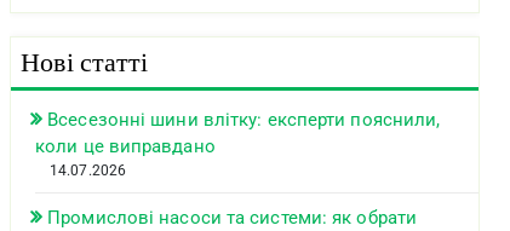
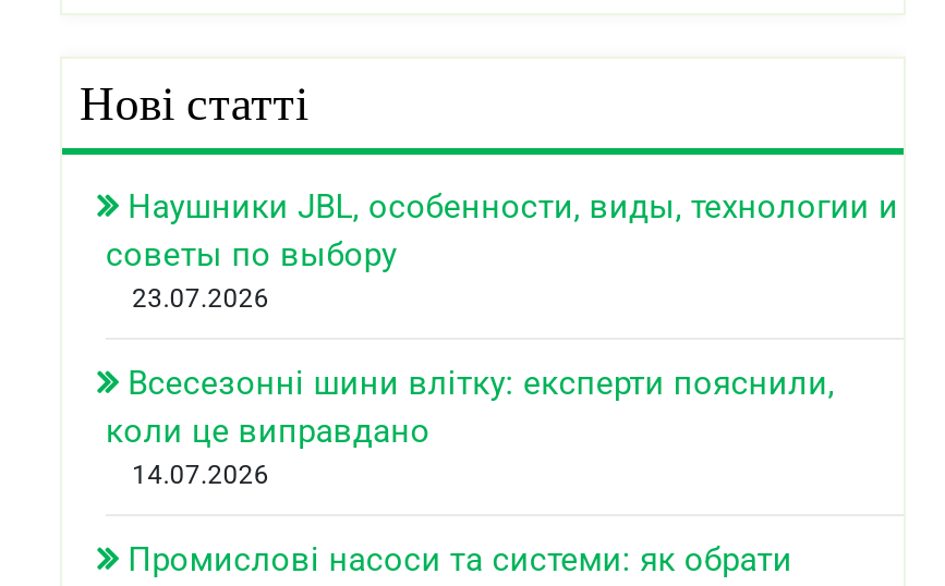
none -> [106,189,898,315] Наушники JBL, особенности, виды, технологии и | советы по выбору | 23.07.2026

